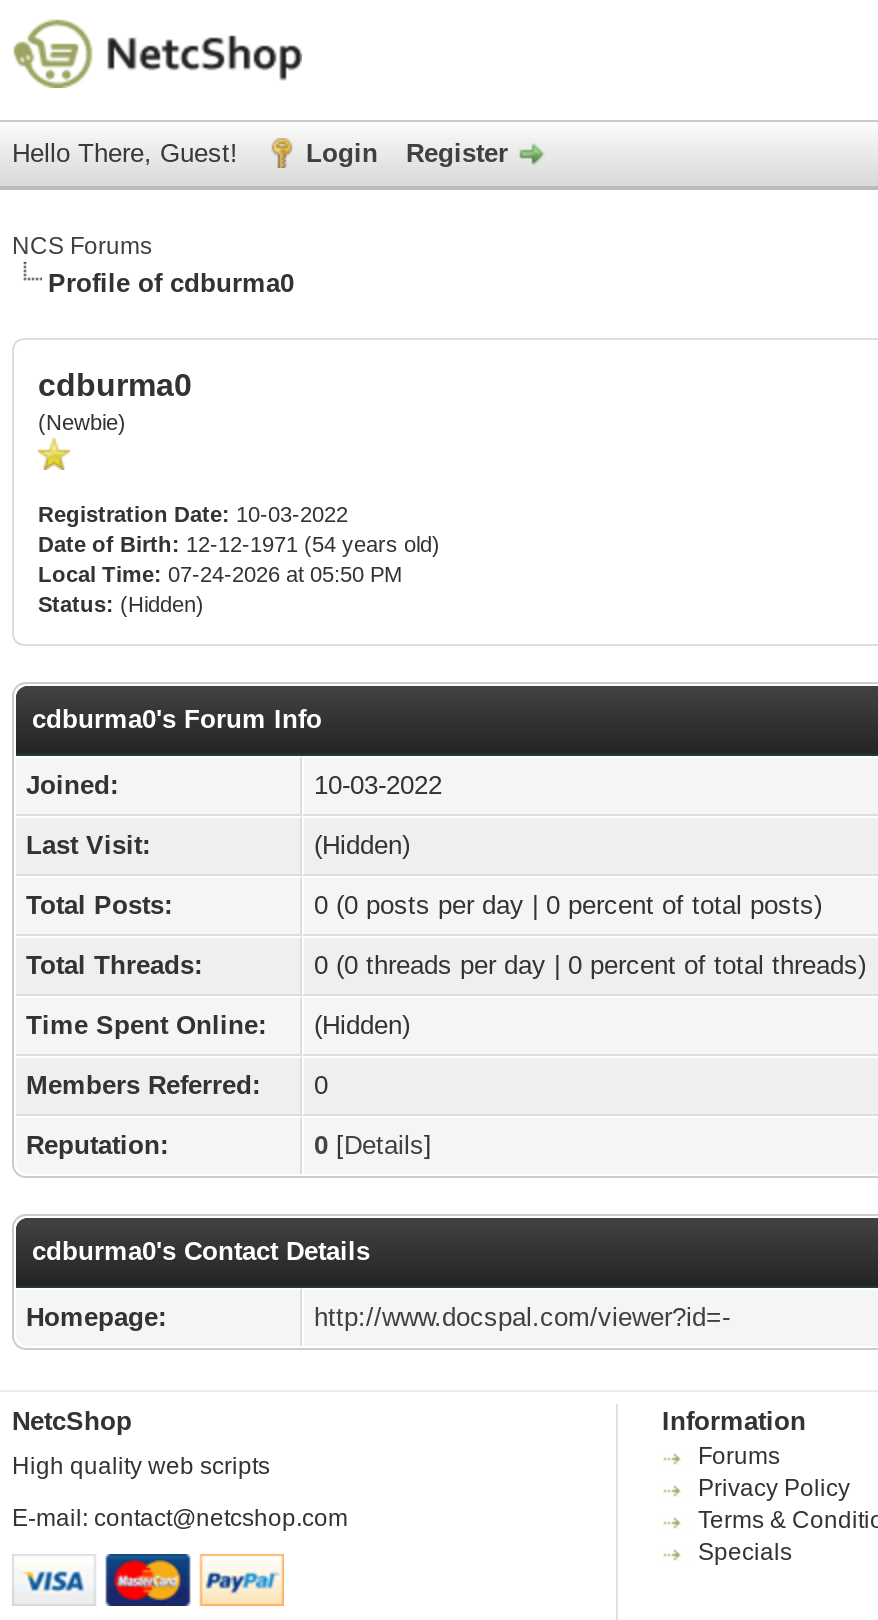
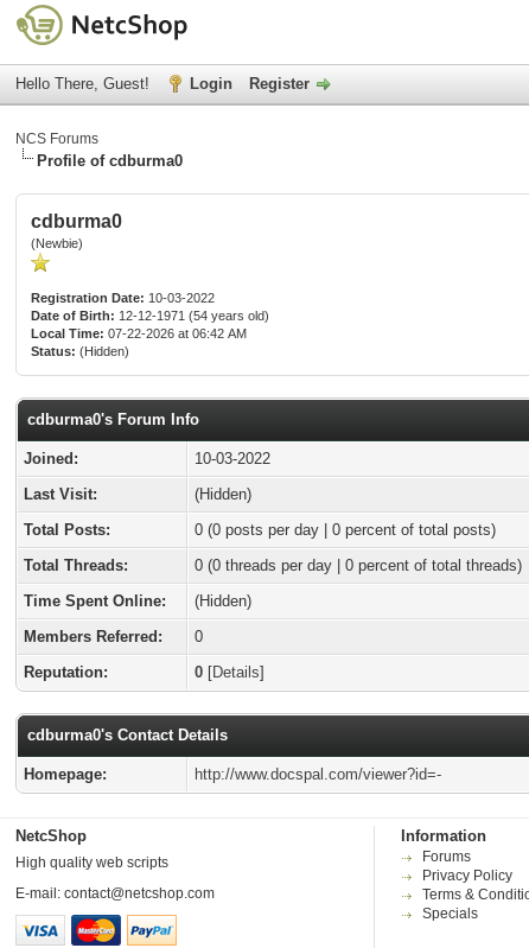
[38,562,402,586] Local Time: 07-24-2026 at 05:50 PM -> [31,326,247,341] Local Time: 07-22-2026 at 06:42 AM

